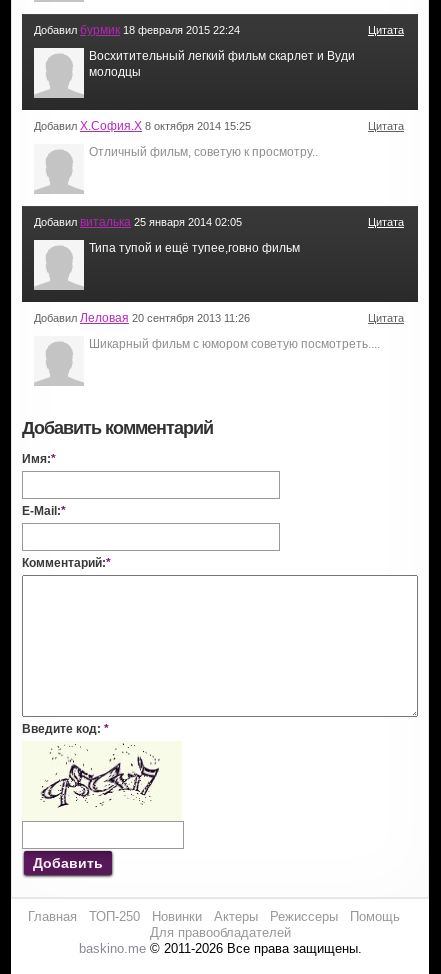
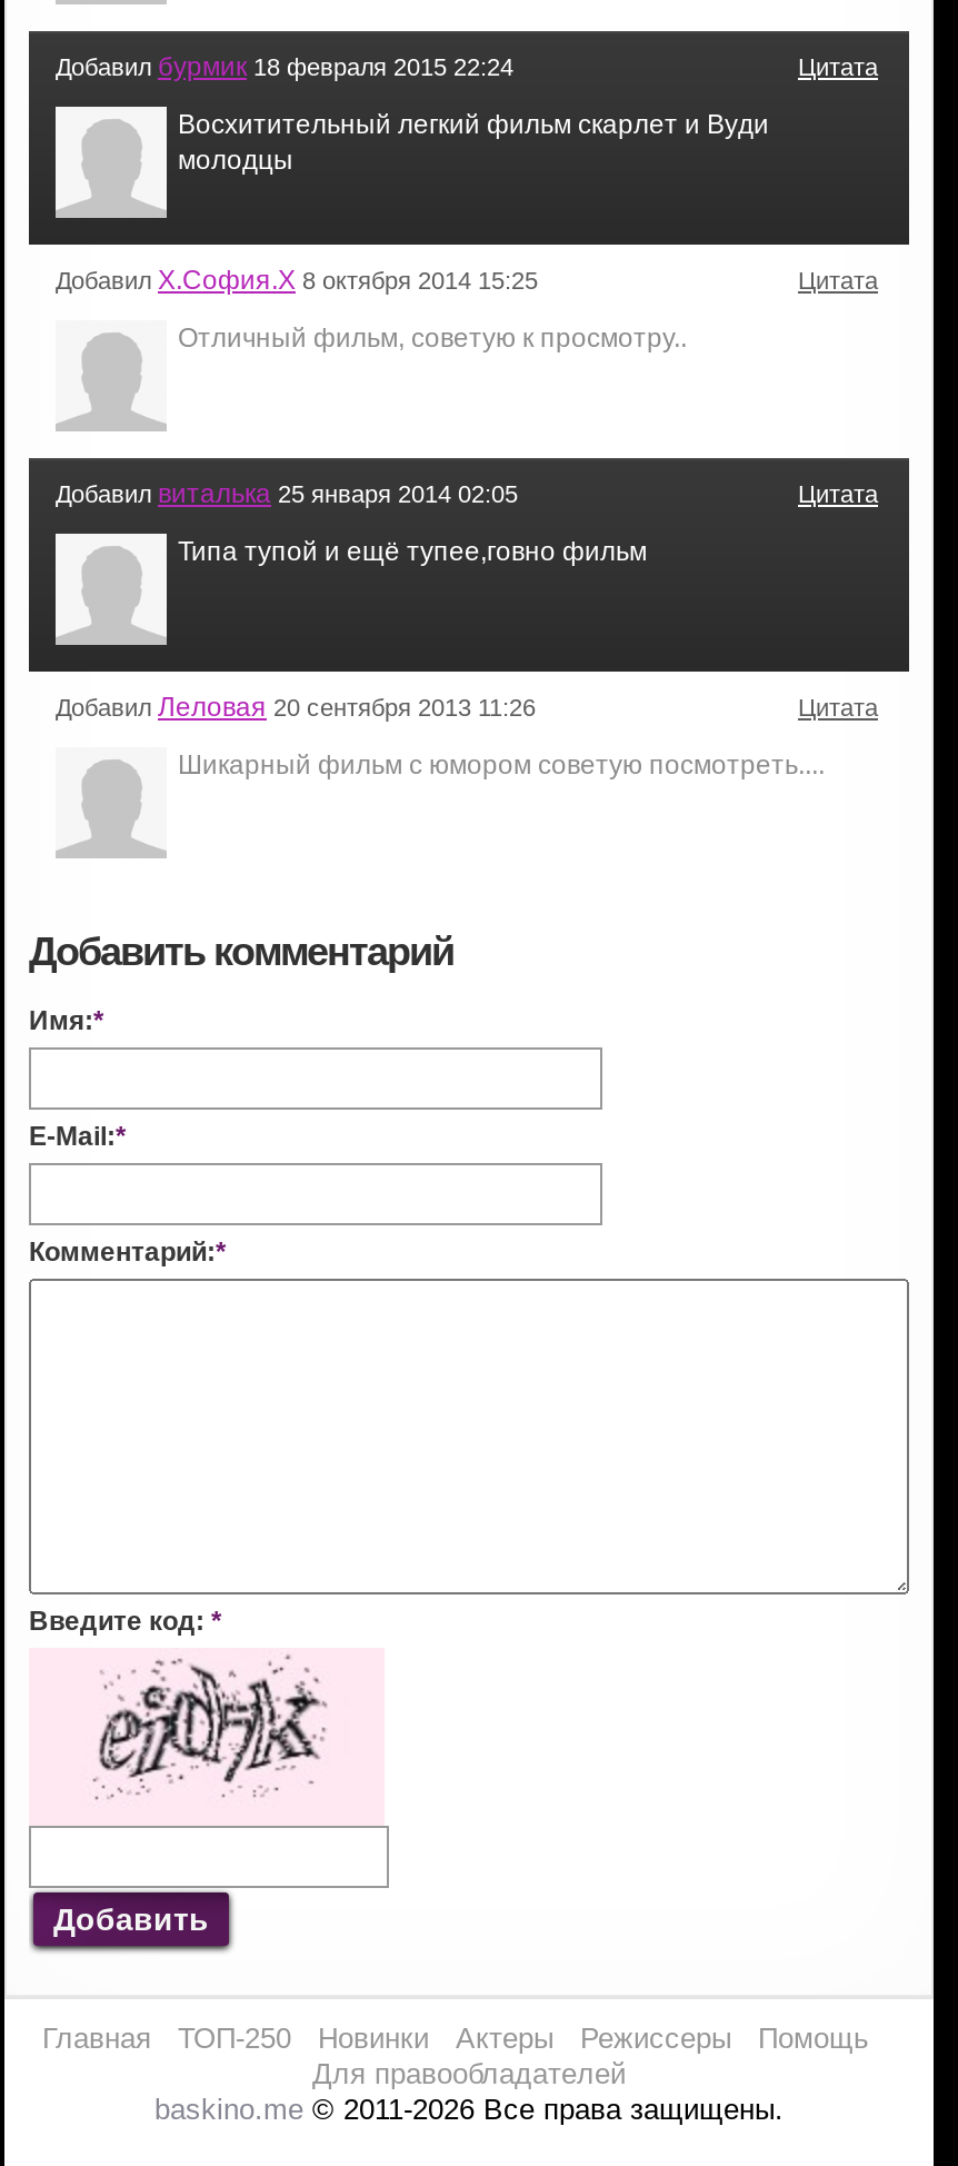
[40,743,160,808] [image] -> [71,1652,333,1801] [image]

